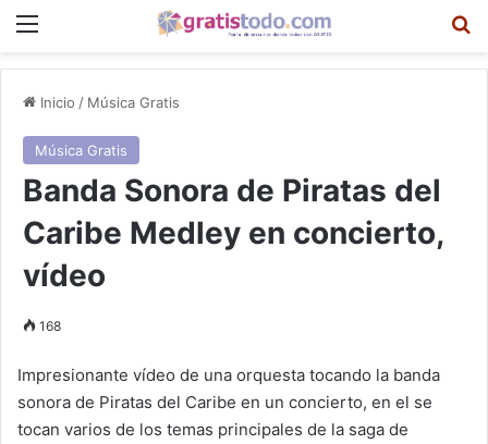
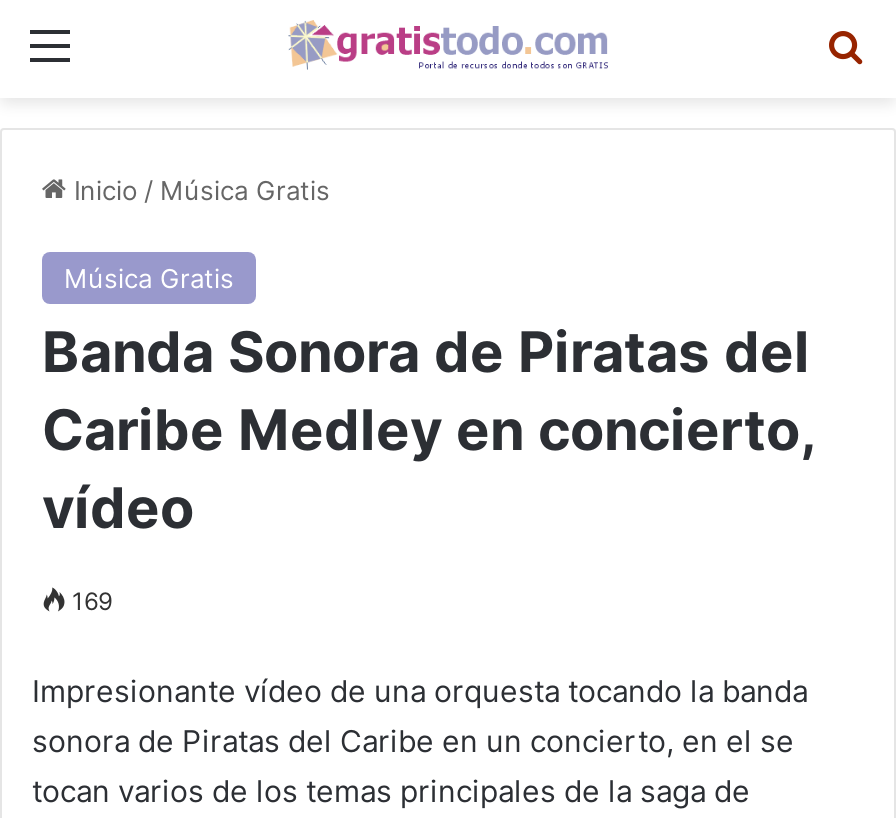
[36,317,61,334] 168 -> [66,585,112,615] 169

